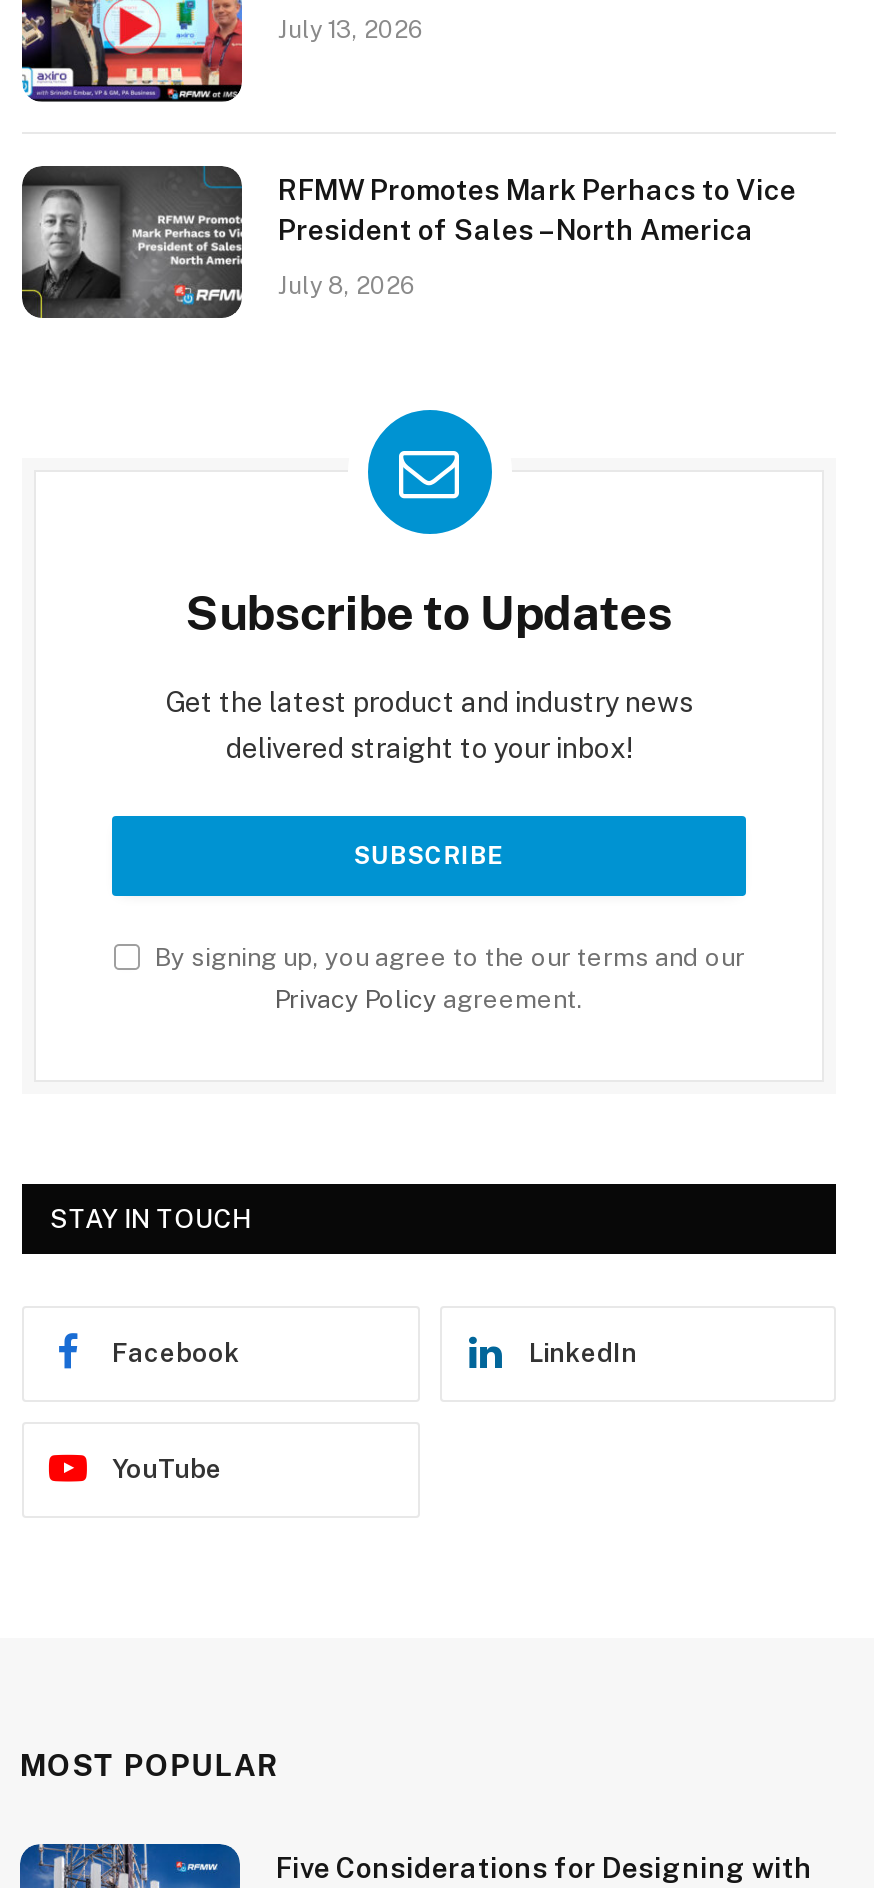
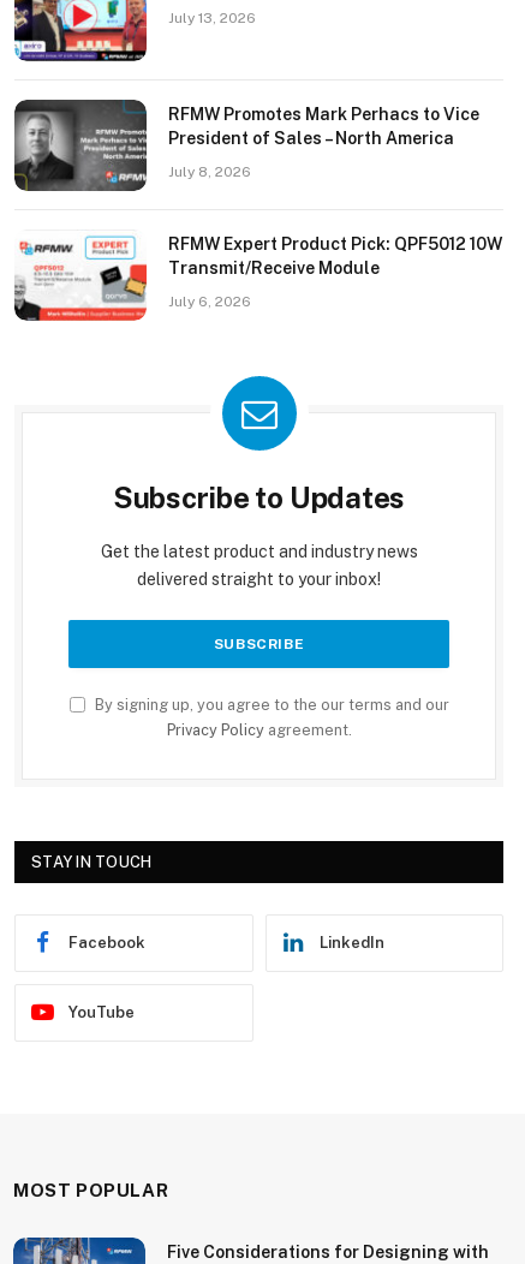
none -> [14,234,502,322] [image] | RFMW Expert Product Pick: QPF5012 10W | Transmit/Receive Module | July 6, 2026

